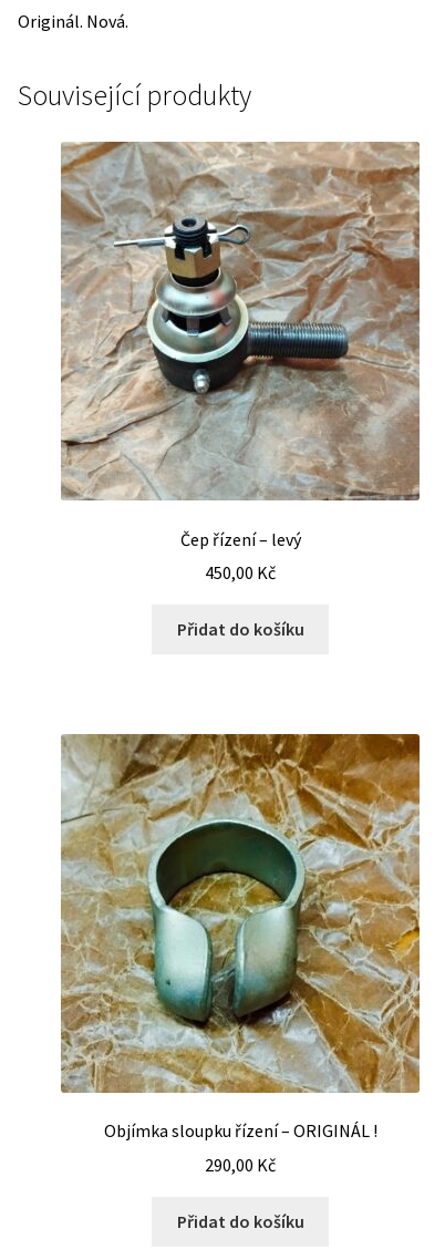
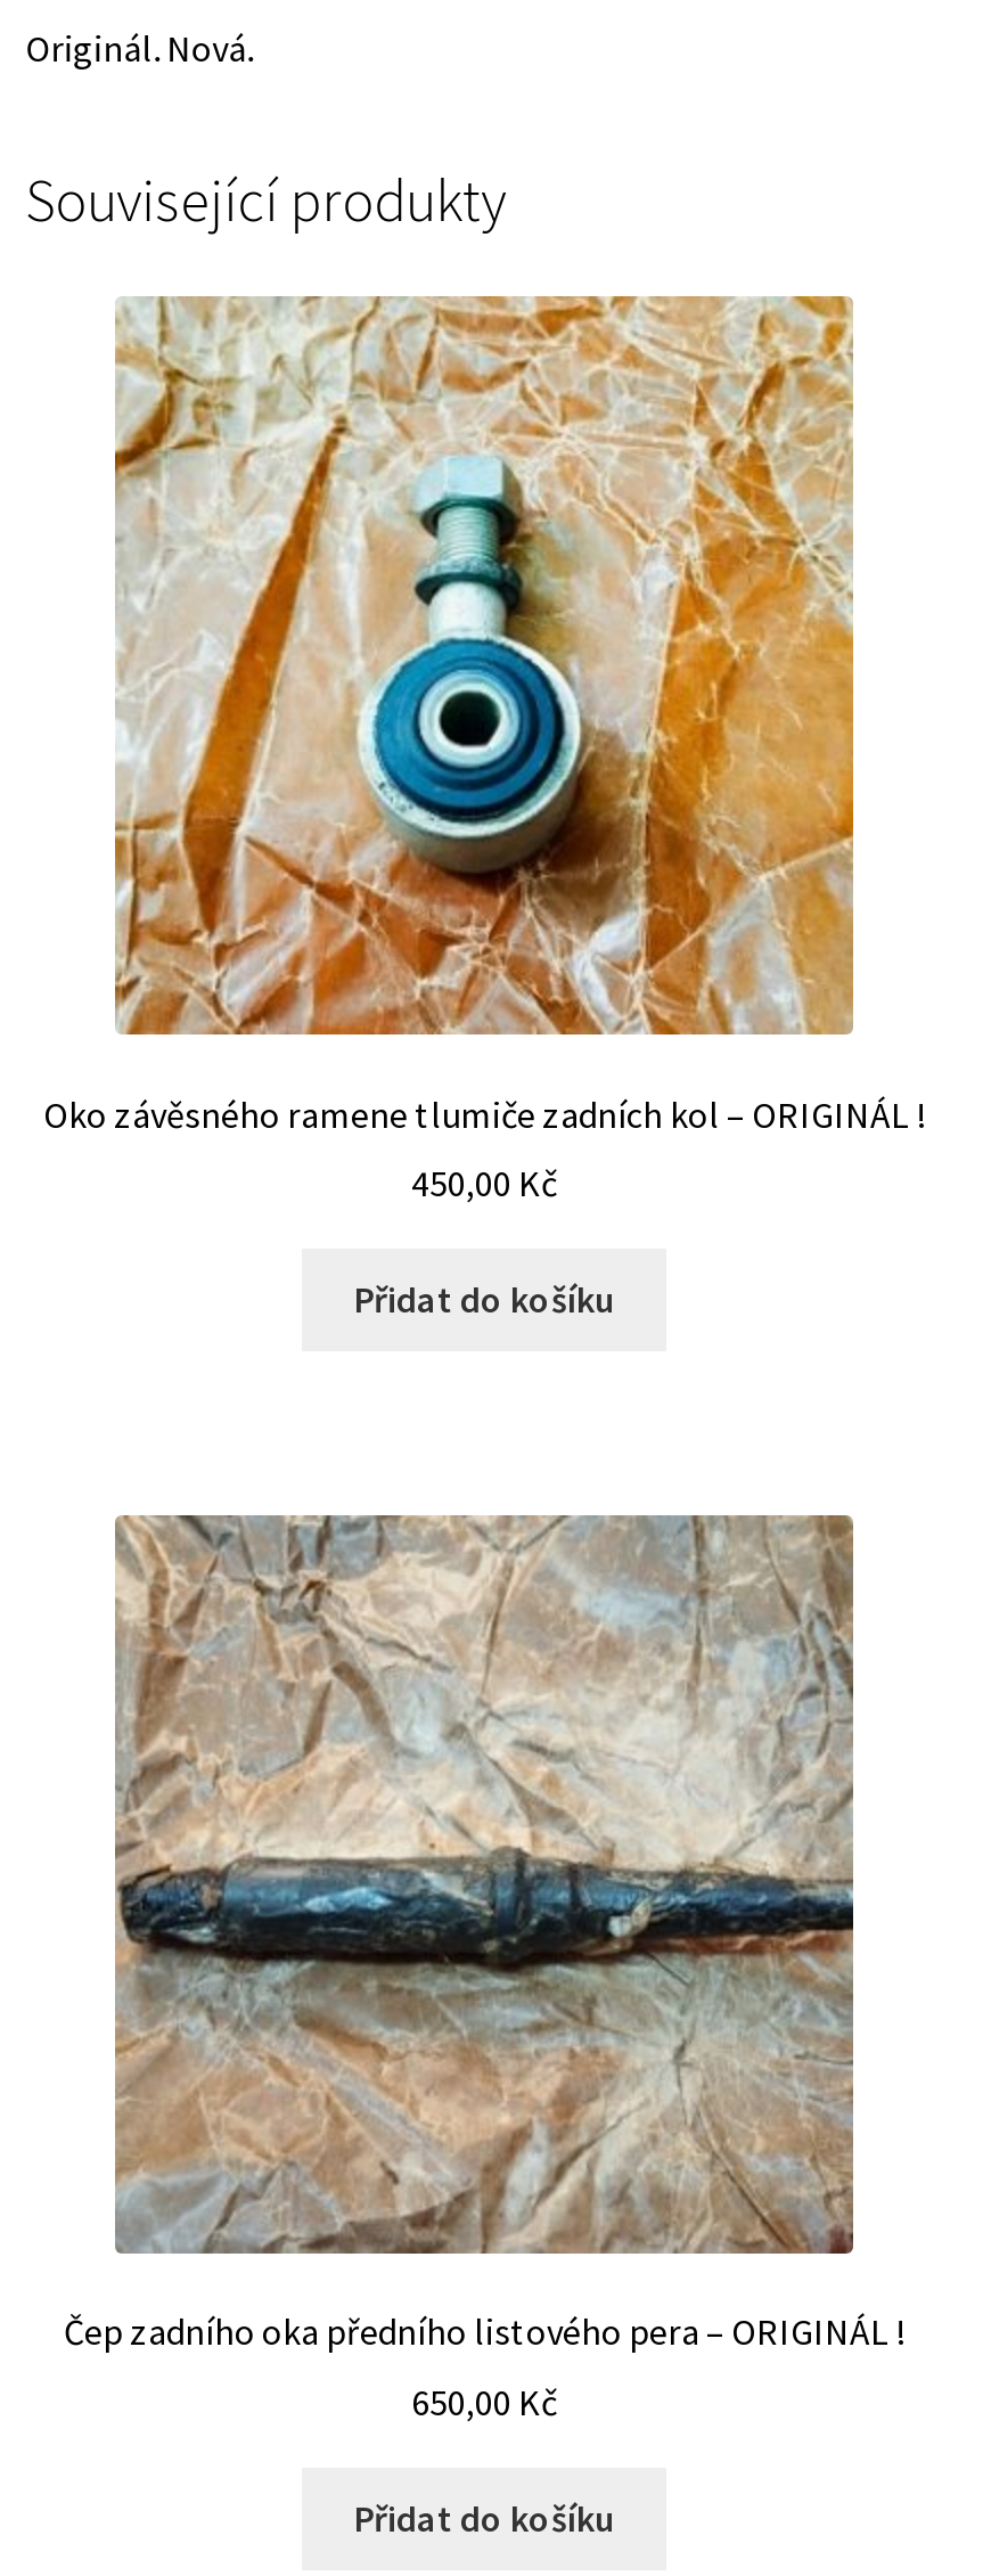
[61,142,420,550] [image] | Čep řízení – levý -> [43,296,925,1136] [image] | Oko závěsného ramene tlumiče zadních kol – ORIGINÁL !
[61,733,421,1142] [image] | Objímka sloupku řízení – ORIGINÁL ! -> [64,1513,904,2355] [image] | Čep zadního oka předního listového pera – ORIGINÁL !
[205,1154,276,1176] 290,00 Kč -> [411,2379,557,2424] 650,00 Kč

